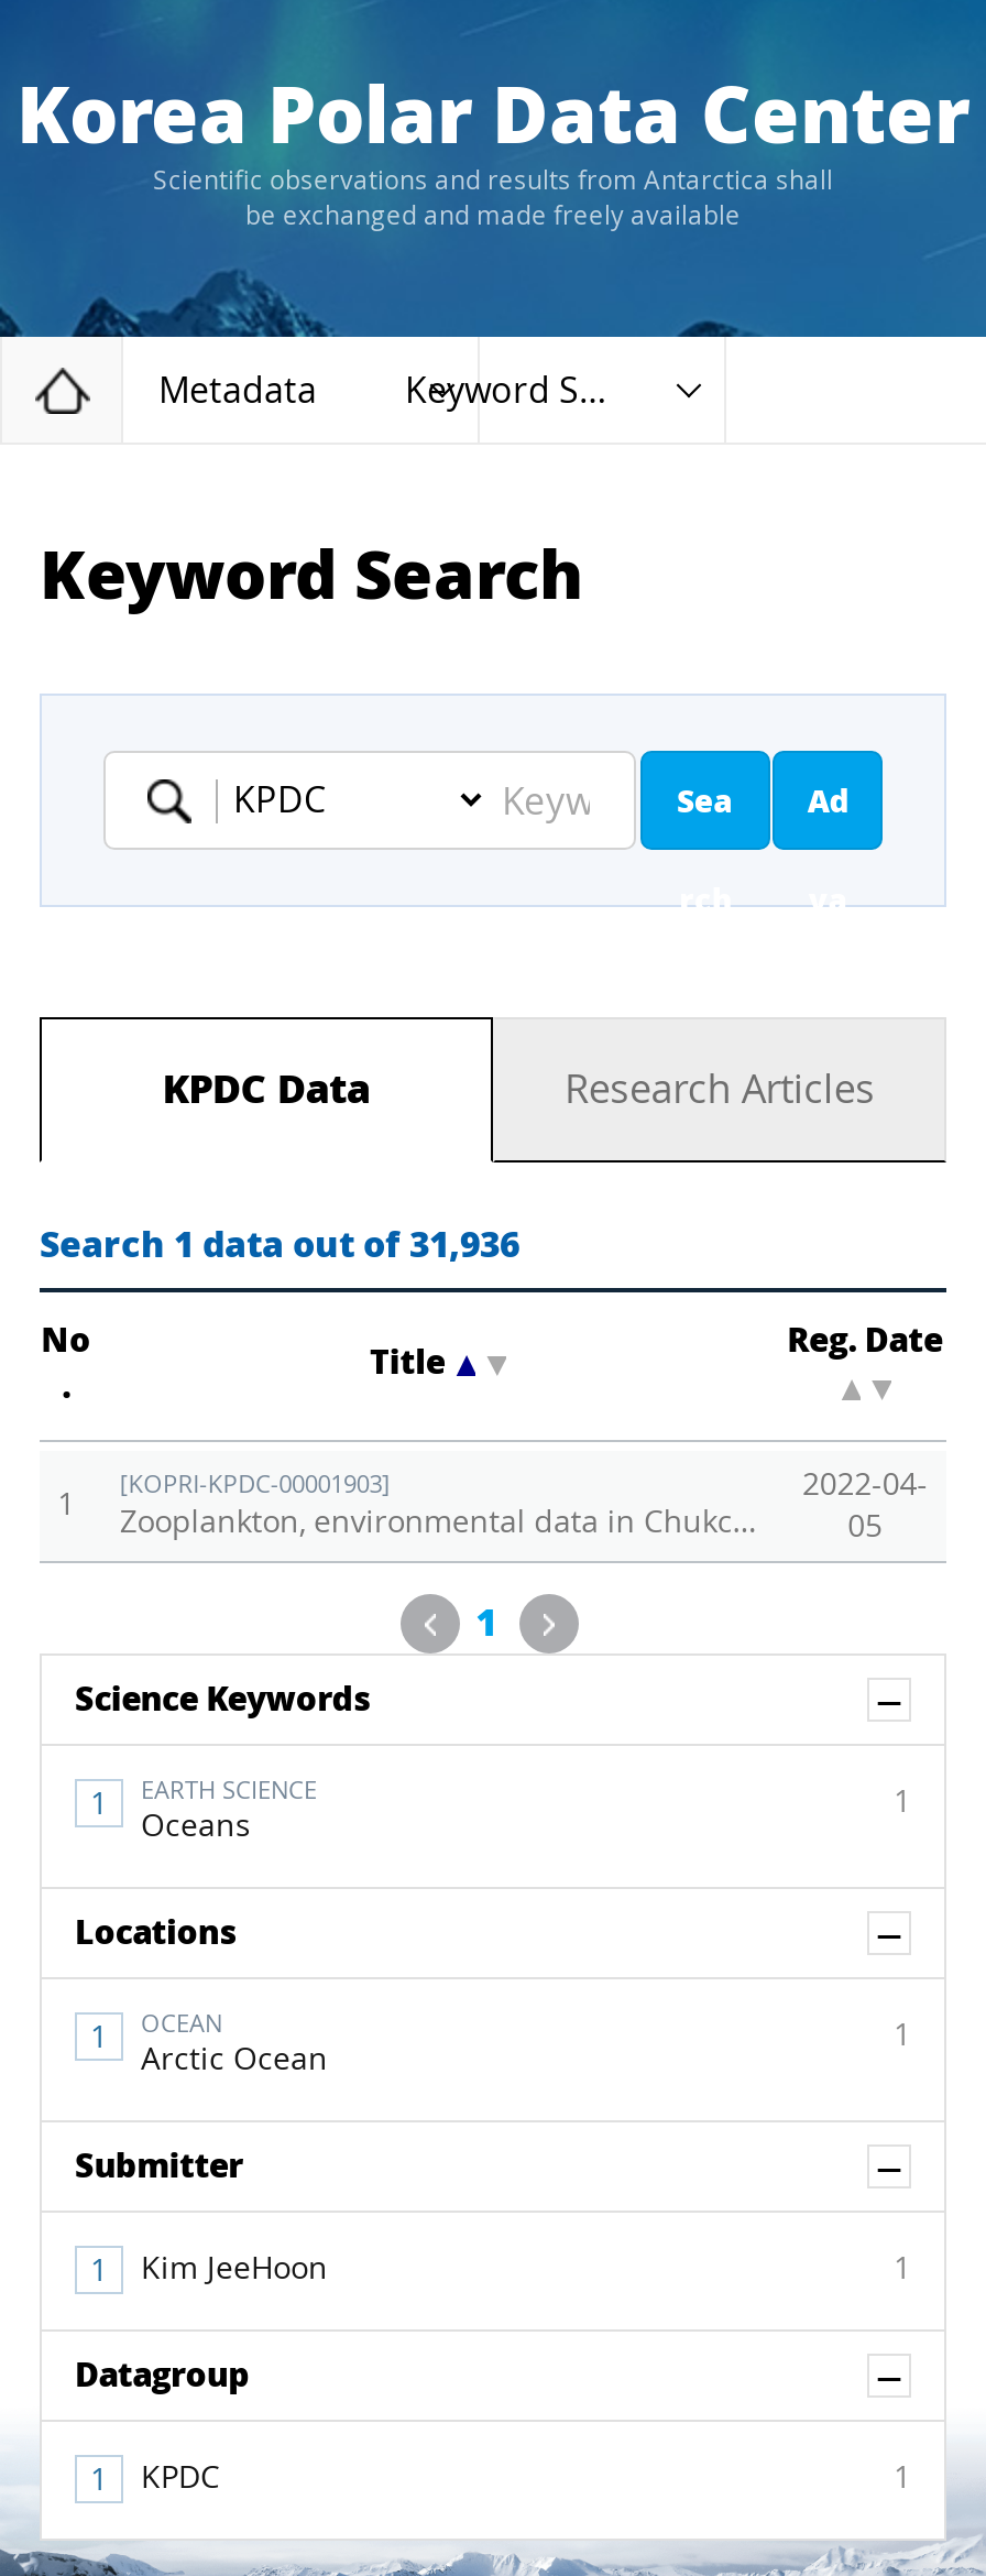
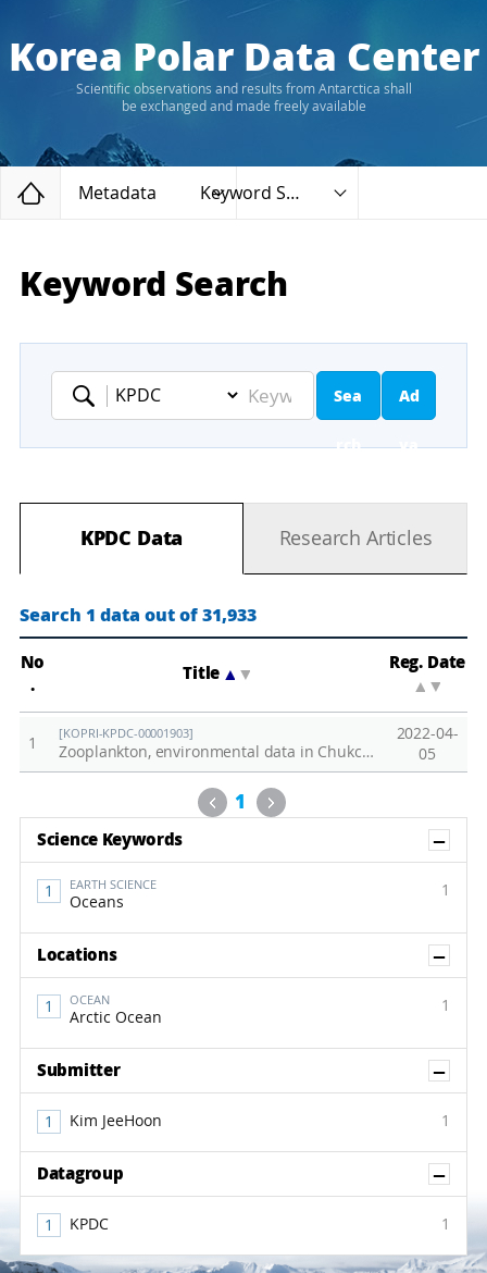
[40,1224,519,1266] Search 1 data out of 31,936 -> [20,605,257,626] Search 1 data out of 31,933

